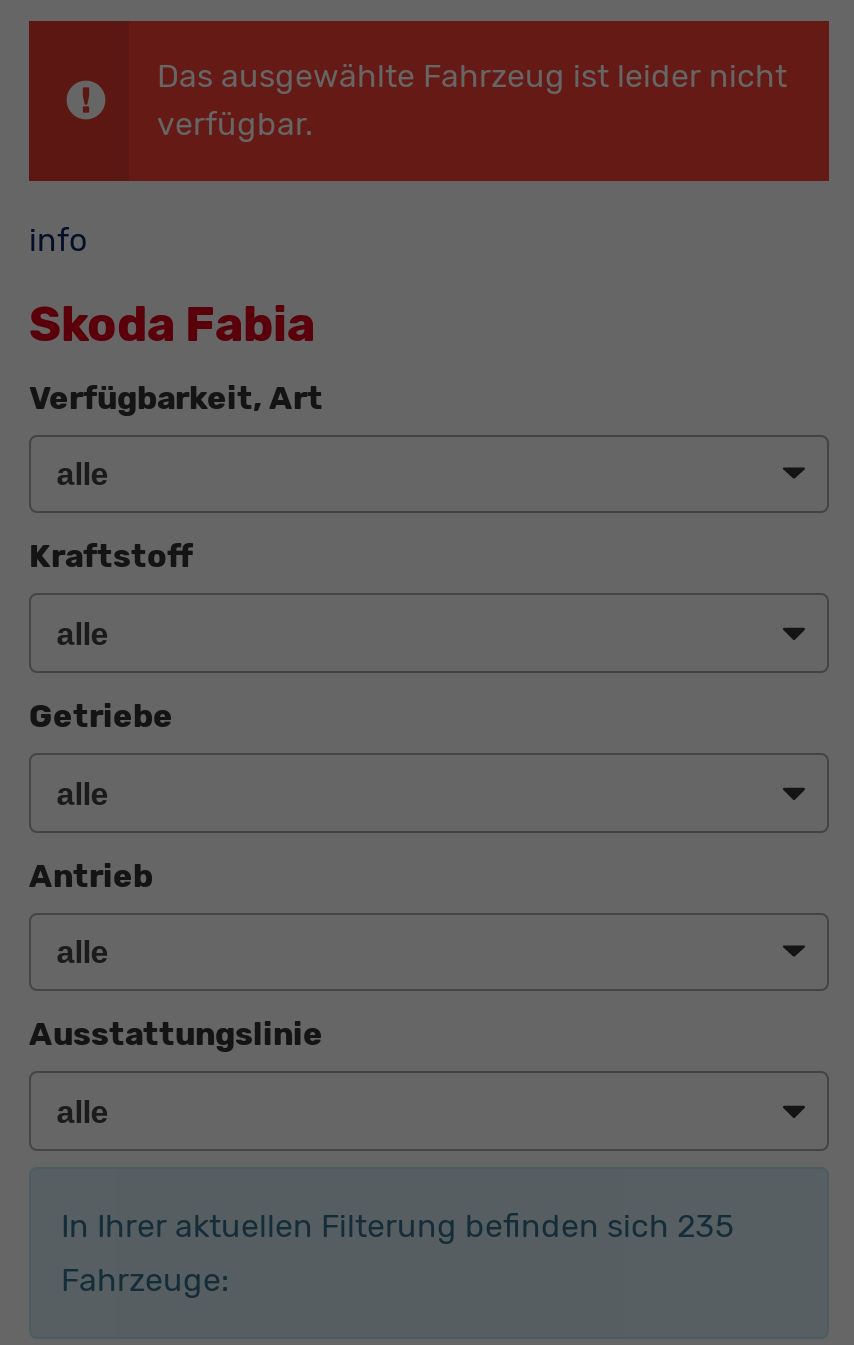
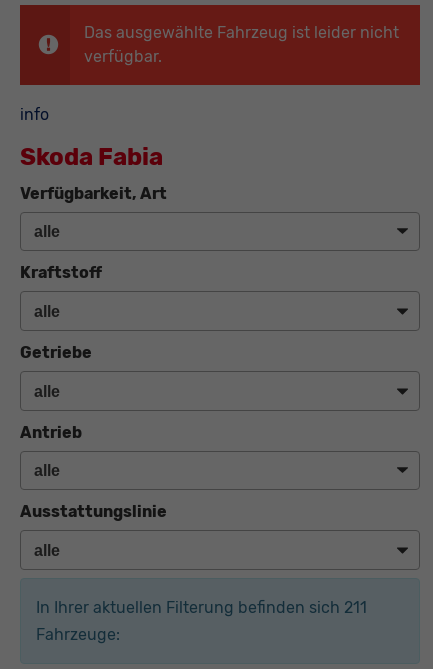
[61,1207,733,1245] In Ihrer aktuellen Filterung befinden sich 235 -> [36,598,367,617] In Ihrer aktuellen Filterung befinden sich 211

